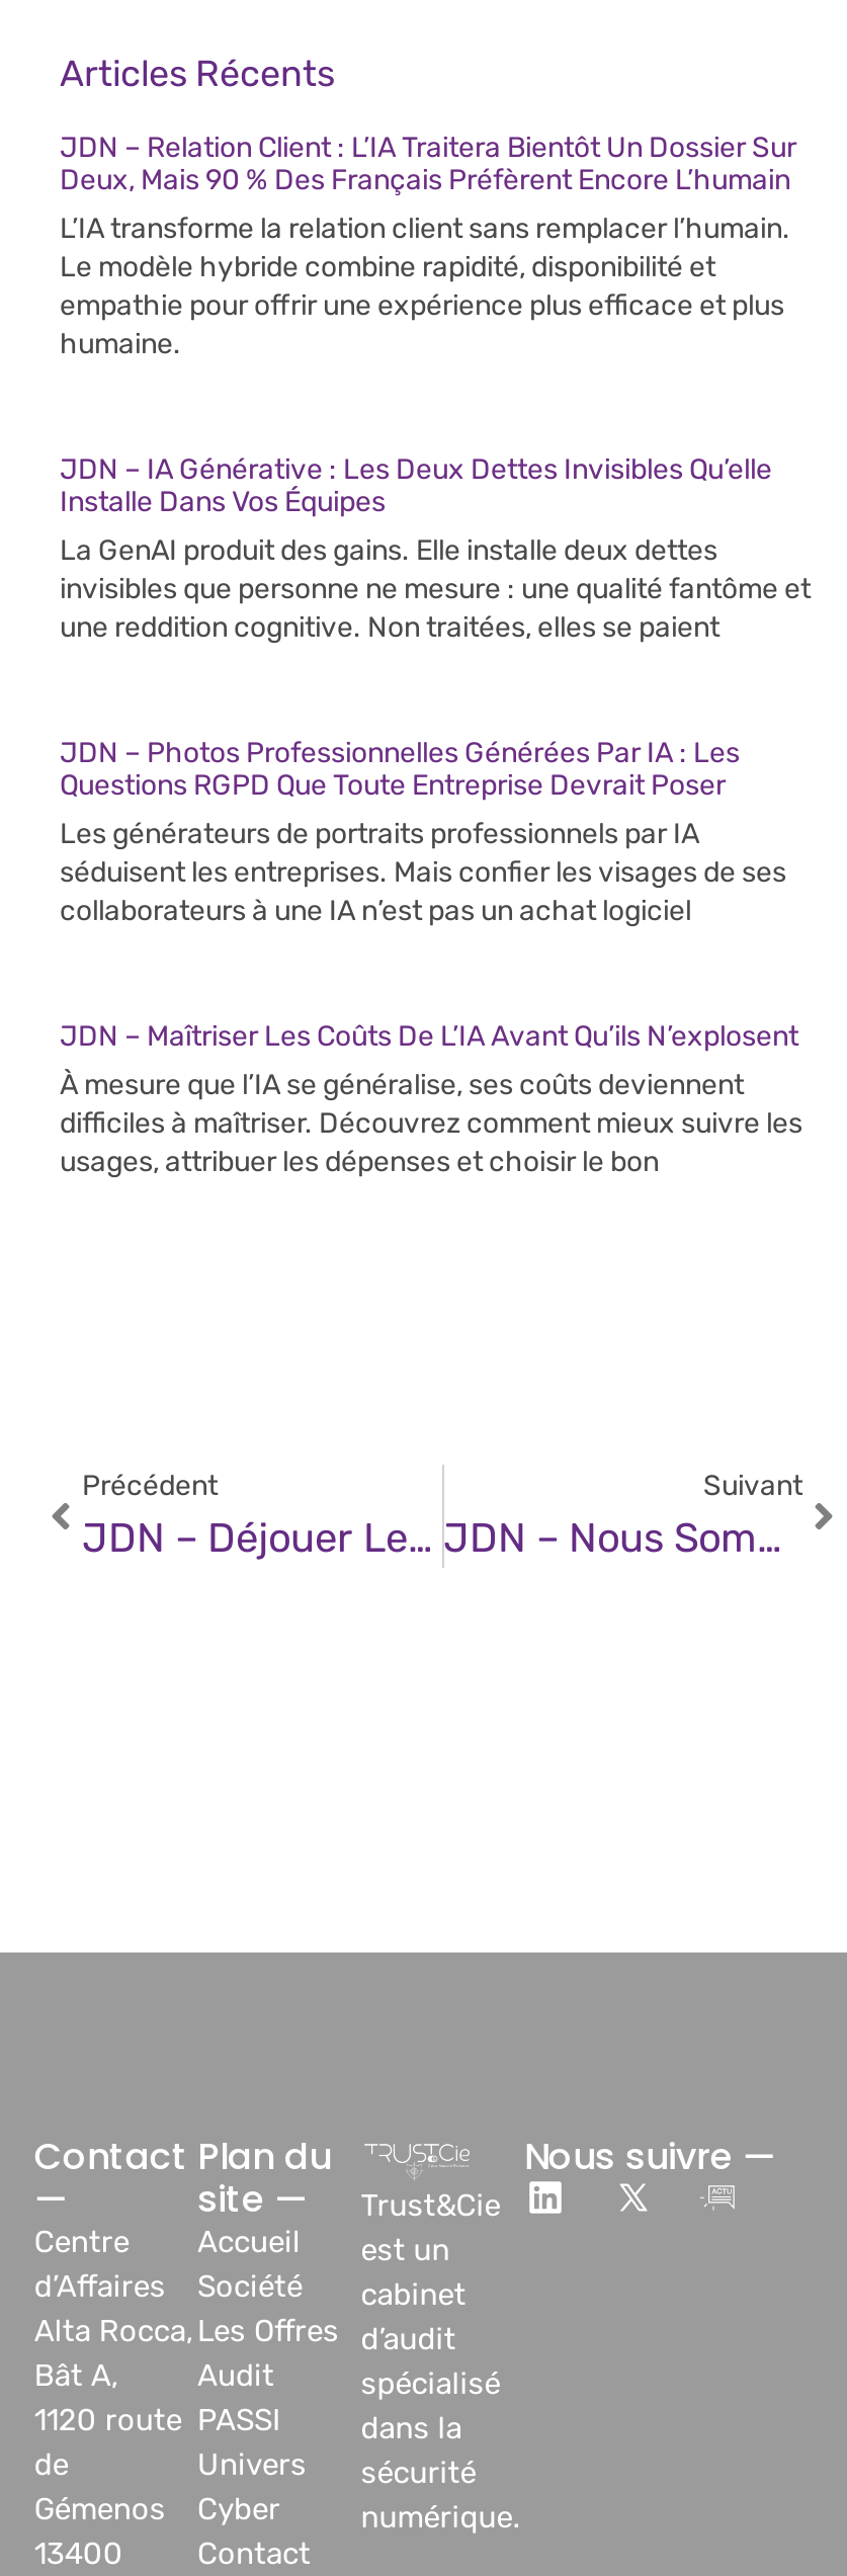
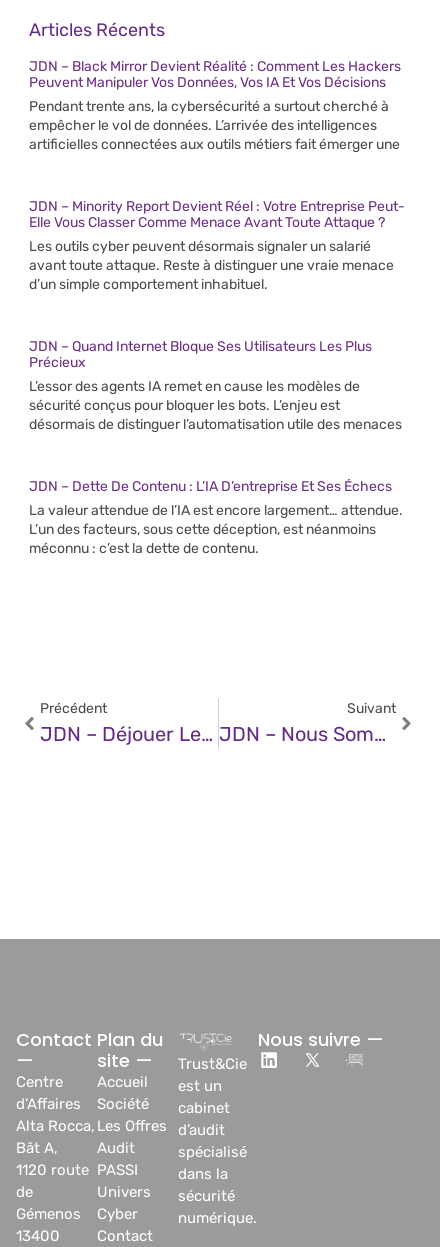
[60,131,796,362] JDN – Relation Client : L’IA Traitera Bientôt Un Dossier Sur | Deux, Mais 90 % Des Français Préfèrent Encore L’humain | L’IA transforme la relation client sans remplacer l’humain. | Le modèle hybride combine rapidité, disponibilité et | empathie pour offrir une expérience plus efficace et plus | humaine. -> [29,58,401,153] JDN – Black Mirror Devient Réalité : Comment Les Hackers | Peuvent Manipuler Vos Données, Vos IA Et Vos Décisions | Pendant trente ans, la cybersécurité a surtout cherché à | empêcher le vol de données. L’arrivée des intelligences | artificielles connectées aux outils métiers fait émerger une
[60,453,811,645] JDN – IA Générative : Les Deux Dettes Invisibles Qu’elle | Installe Dans Vos Équipes | La GenAI produit des gains. Elle installe deux dettes | invisibles que personne ne mesure : une qualité fantôme et | une reddition cognitive. Non traitées, elles se paient -> [29,198,405,293] JDN – Minority Report Devient Réel : Votre Entreprise Peut- | Elle Vous Classer Comme Menace Avant Toute Attaque ? | Les outils cyber peuvent désormais signaler un salarié | avant toute attaque. Reste à distinguer une vraie menace | d’un simple comportement inhabituel.
[60,736,786,928] JDN – Photos Professionnelles Générées Par IA : Les | Questions RGPD Que Toute Entreprise Devrait Poser | Les générateurs de portraits professionnels par IA | séduisent les entreprises. Mais confier les visages de ses | collaborateurs à une IA n’est pas un achat logiciel -> [29,338,402,433] JDN – Quand Internet Bloque Ses Utilisateurs Les Plus | Précieux | L’essor des agents IA remet en cause les modèles de | sécurité conçus pour bloquer les bots. L’enjeu est | désormais de distinguer l’automatisation utile des menaces
[60,1019,802,1179] JDN – Maîtriser Les Coûts De L’IA Avant Qu’ils N’explosent | À mesure que l’IA se généralise, ses coûts deviennent | difficiles à maîtriser. Découvrez comment mieux suivre les | usages, attribuer les dépenses et choisir le bon -> [29,478,403,557] JDN – Dette De Contenu : L’IA D’entreprise Et Ses Échecs | La valeur attendue de l’IA est encore largement… attendue. | L’un des facteurs, sous cette déception, est néanmoins | méconnu : c’est la dette de contenu.

